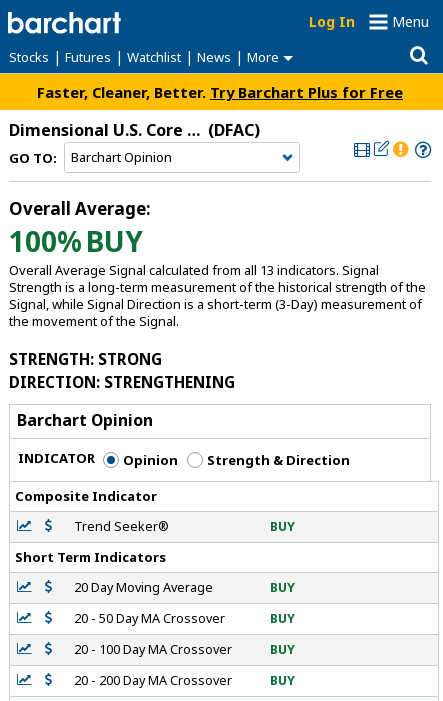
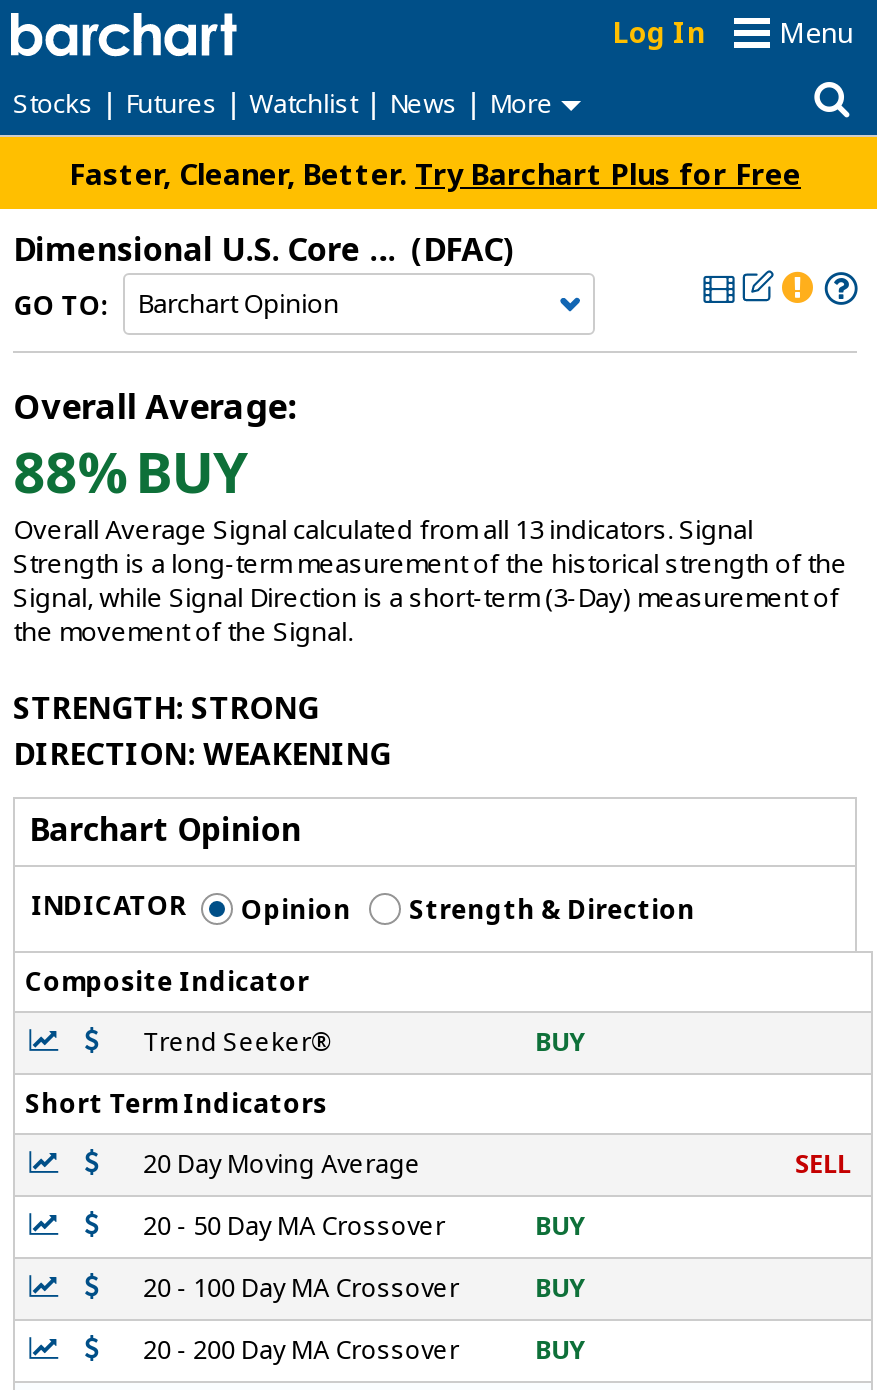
[9,222,143,260] 100% BUY -> [13,433,249,509] 88% BUY
[9,371,235,392] DIRECTION: STRENGTHENING -> [13,732,391,774] DIRECTION: WEAKENING
[270,579,295,596] BUY -> [795,1148,851,1182] SELL

